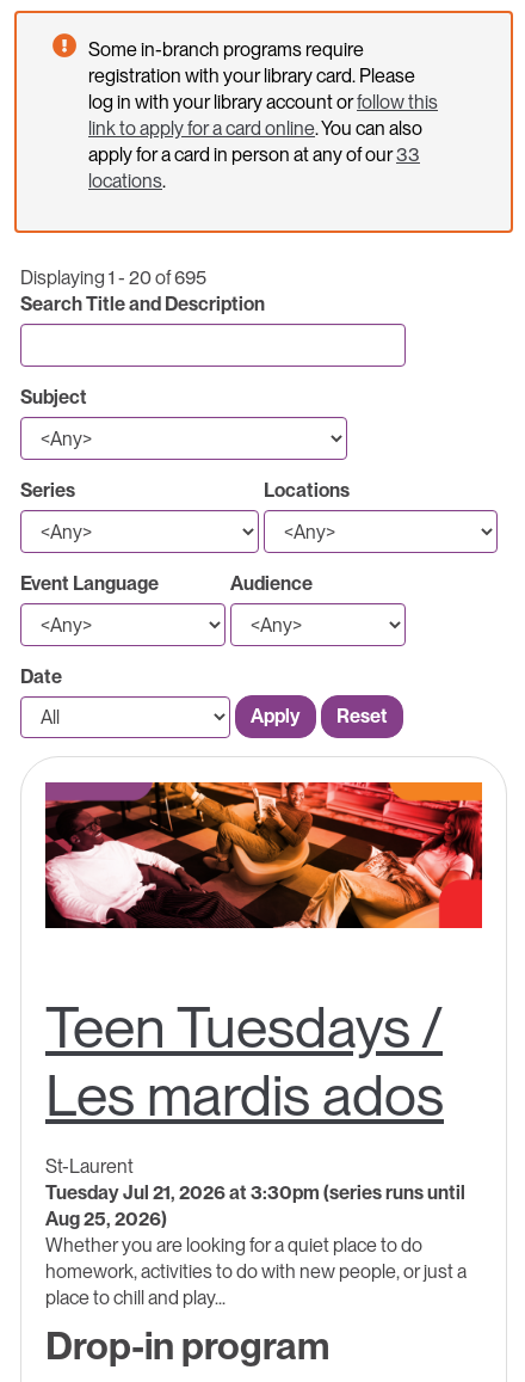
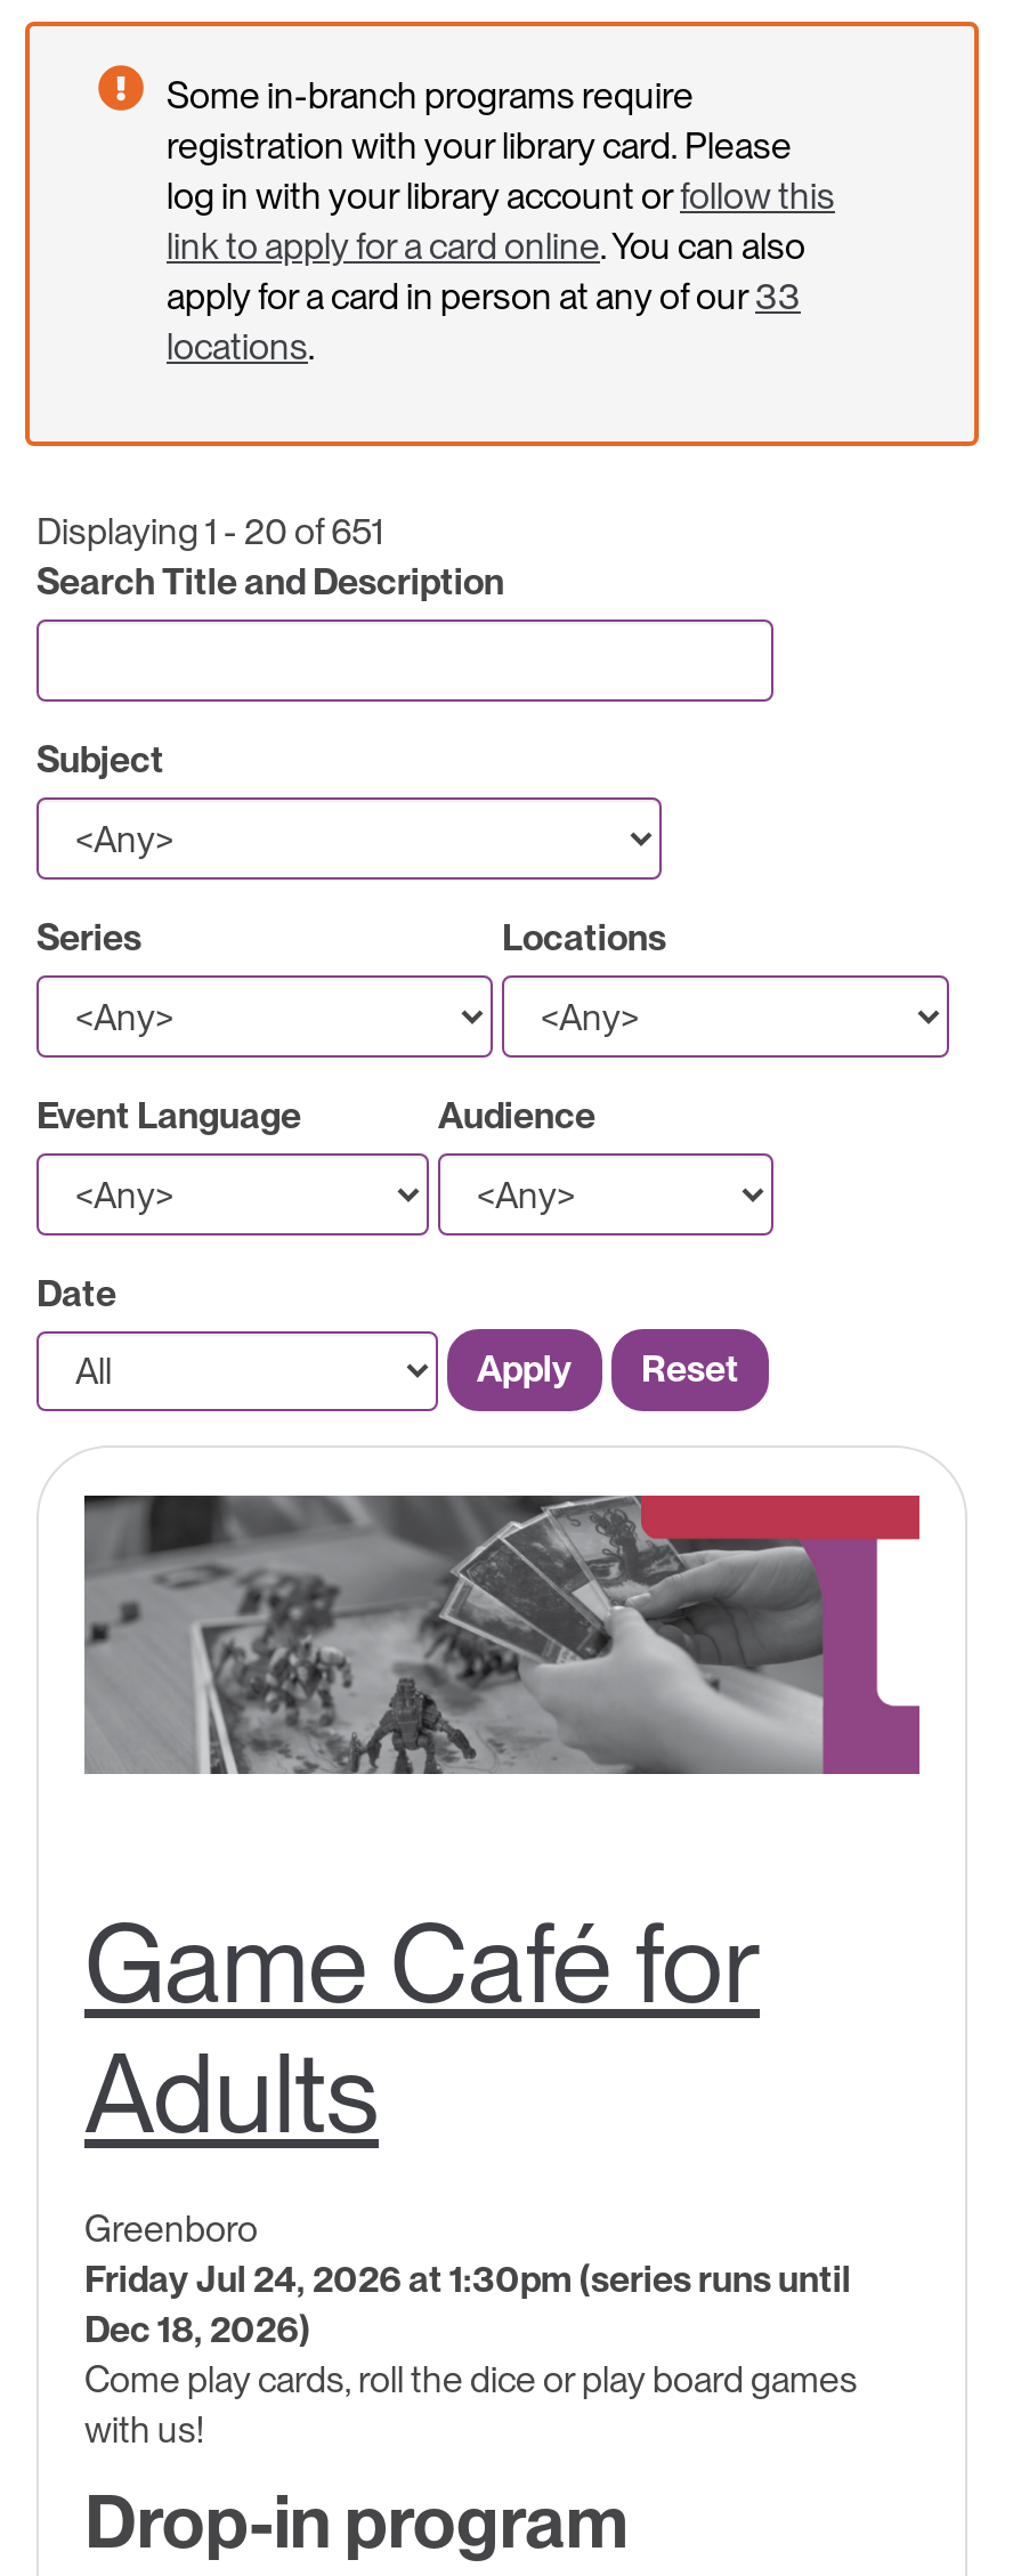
[20,266,206,289] Displaying 1 - 20 of 695 -> [37,510,383,553] Displaying 1 - 20 of 651
[44,781,483,929] [image] -> [82,1493,922,1776] [image]
[45,993,467,1309] Teen Tuesdays / | Les mardis ados | St-Laurent | Tuesday Jul 21, 2026 at 3:30pm (series runs until | Aug 25, 2026) | Whether you are looking for a quiet place to do | homework, activities to do with new people, or just a | place to chill and play... -> [84,1897,858,2452] Game Café for | Adults | Greenboro | Friday Jul 24, 2026 at 1:30pm (series runs until | Dec 18, 2026) | Come play cards, roll the dice or play board games | with us!

